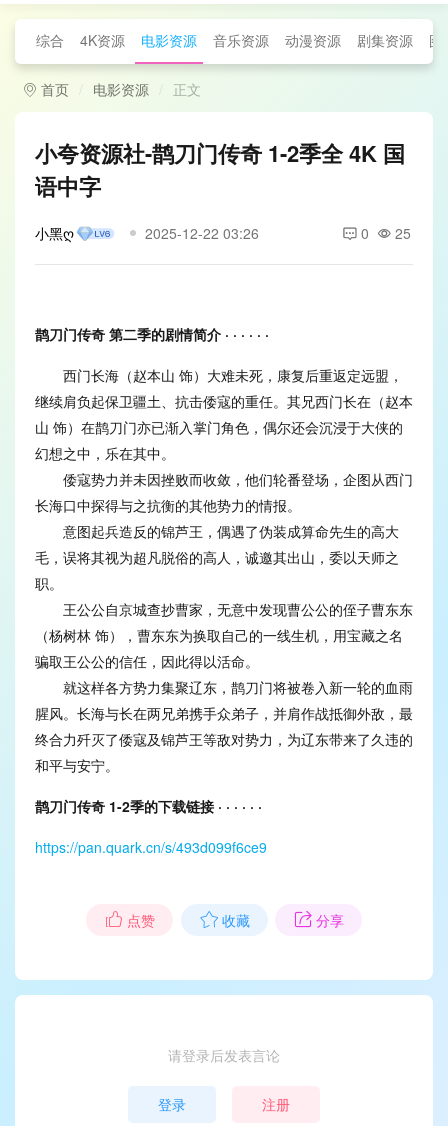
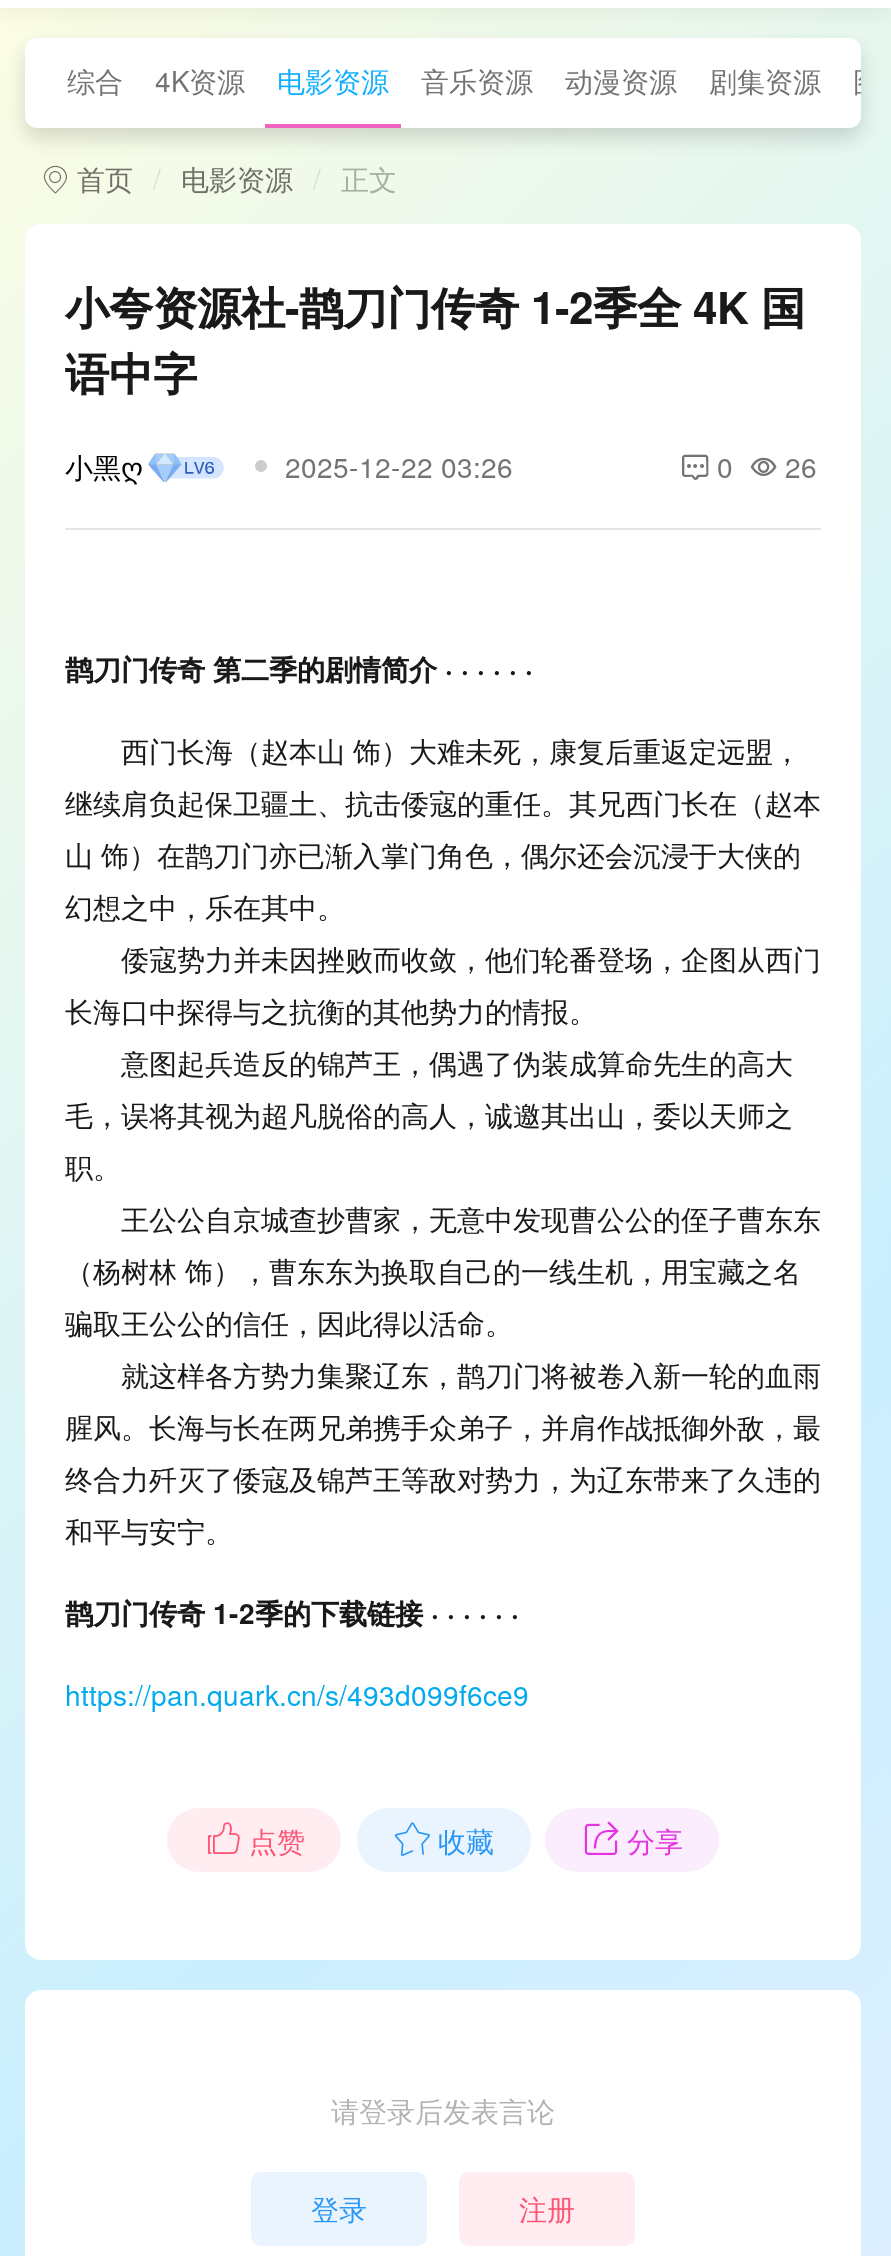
[391,223,411,243] 25 -> [777,446,817,486] 26

